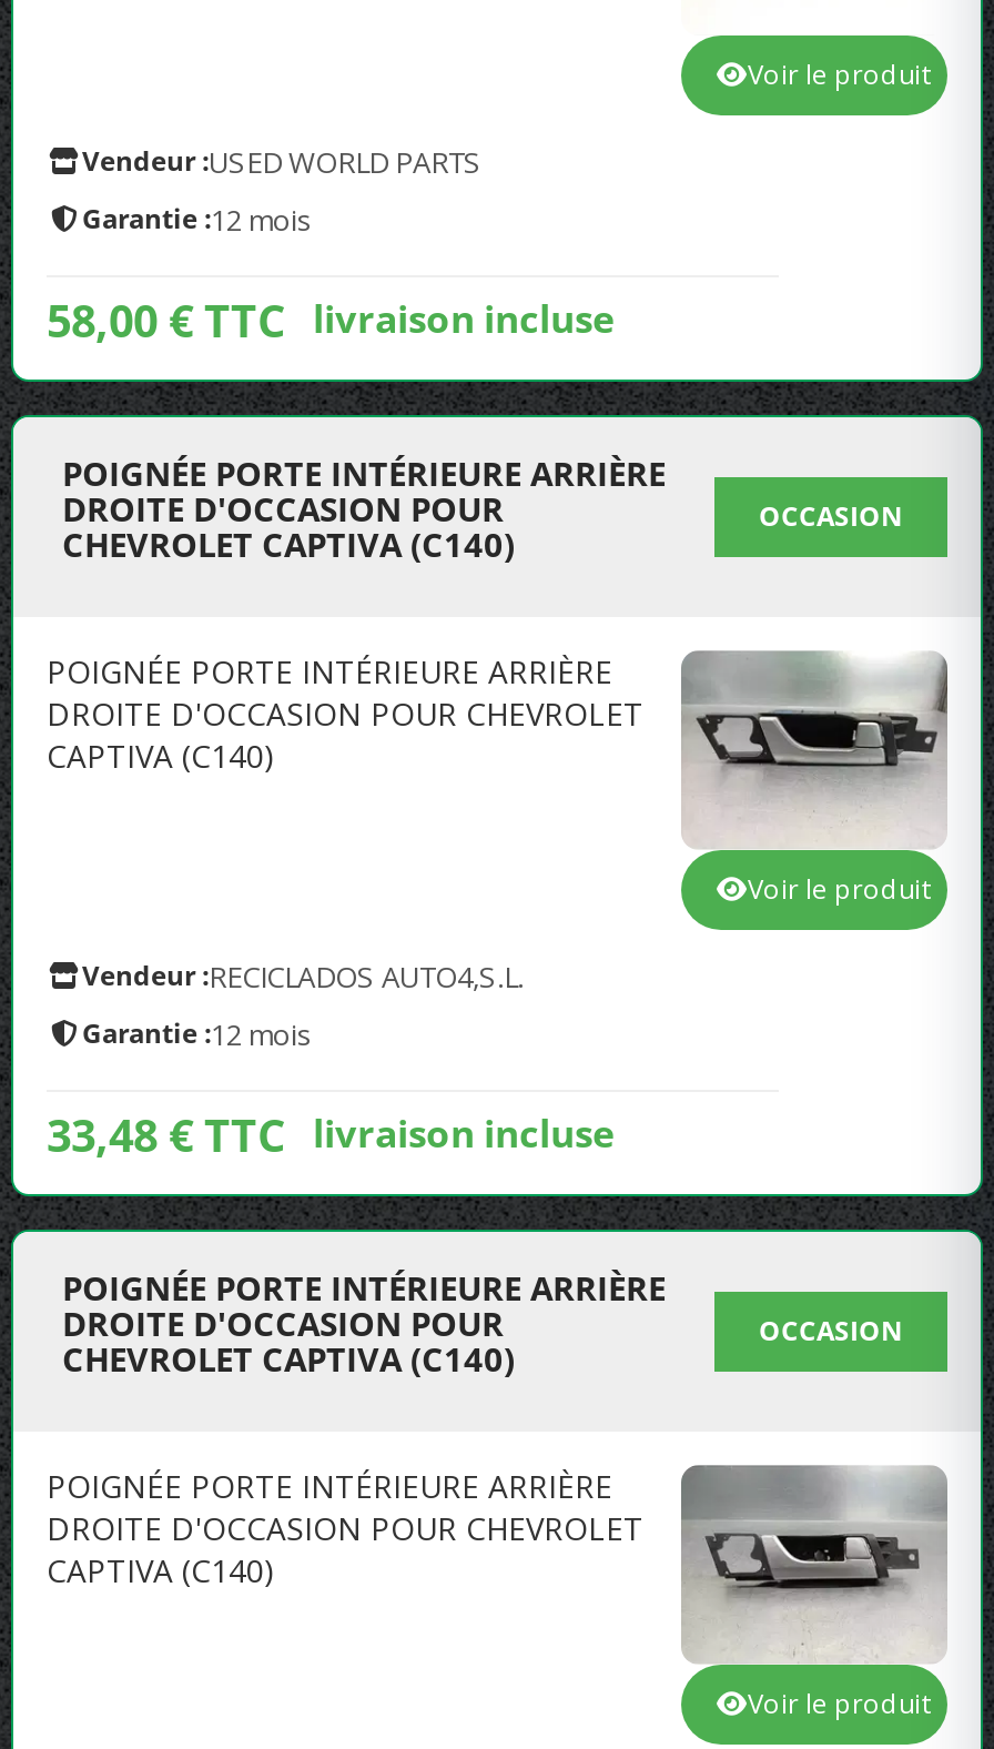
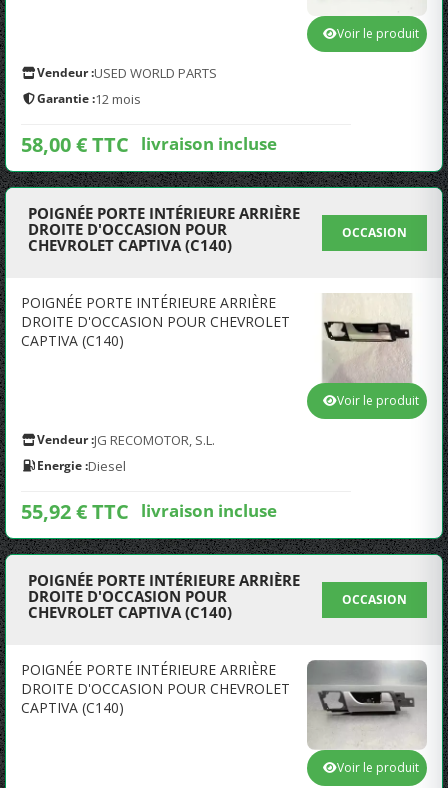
[679,648,950,850] [image] -> [307,293,427,383] [image]
[82,957,524,1054] Vendeur : RECICLADOS AUTO4,S.L. | Garantie : 12 mois -> [37,431,215,475] Vendeur : JG RECOMOTOR, S.L. | Energie : Diesel
[47,1105,615,1165] 33,48 € TTC livraison incluse -> [21,498,277,525] 55,92 € TTC livraison incluse

